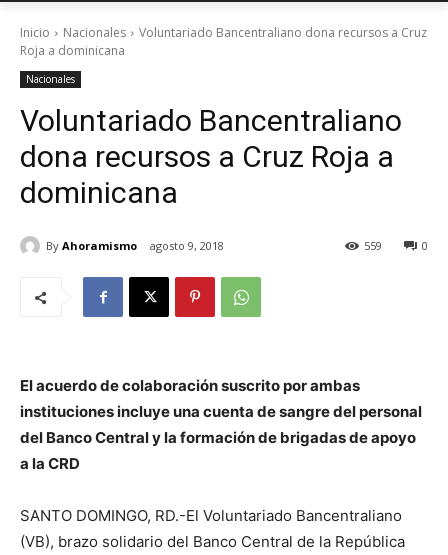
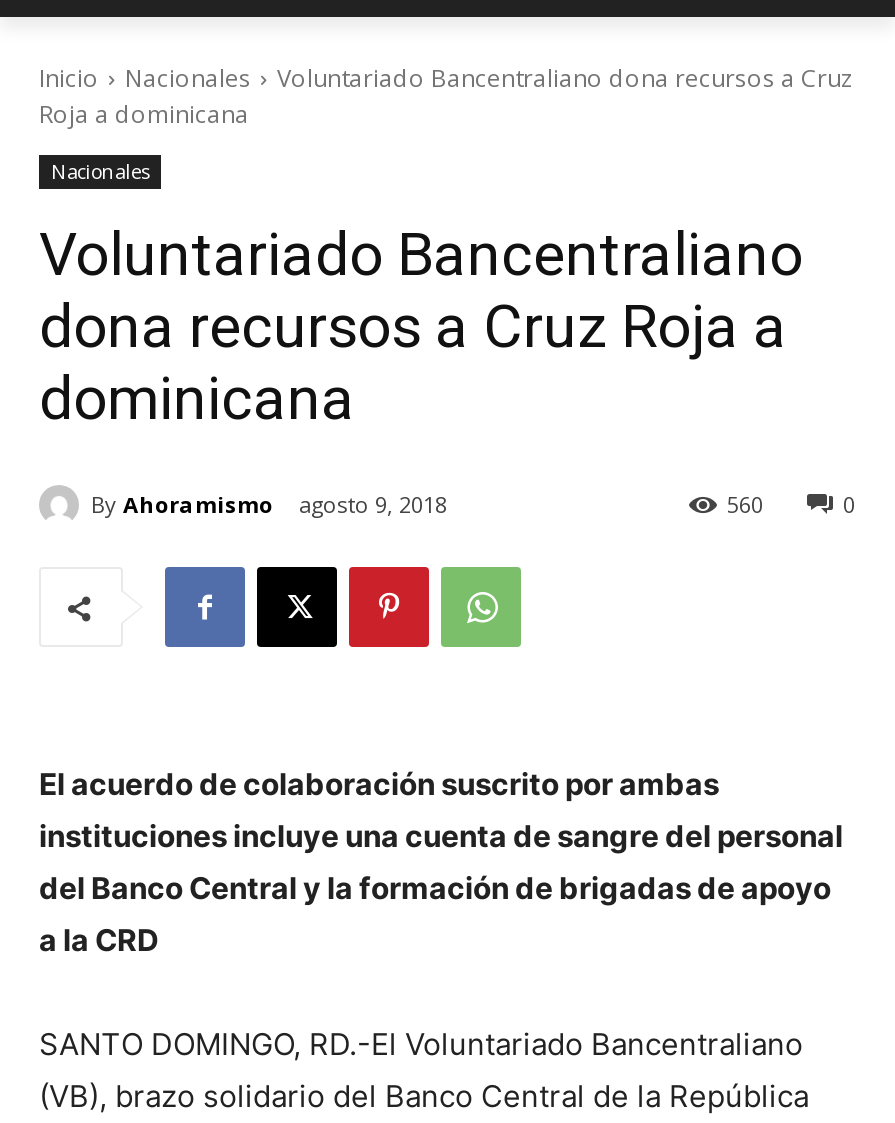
[364,238,382,253] 559 -> [727,489,763,519] 560

